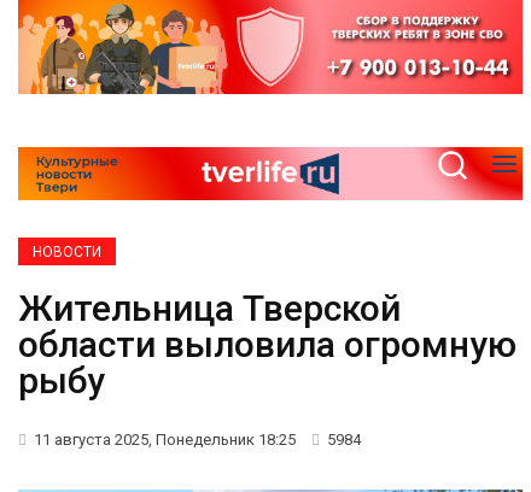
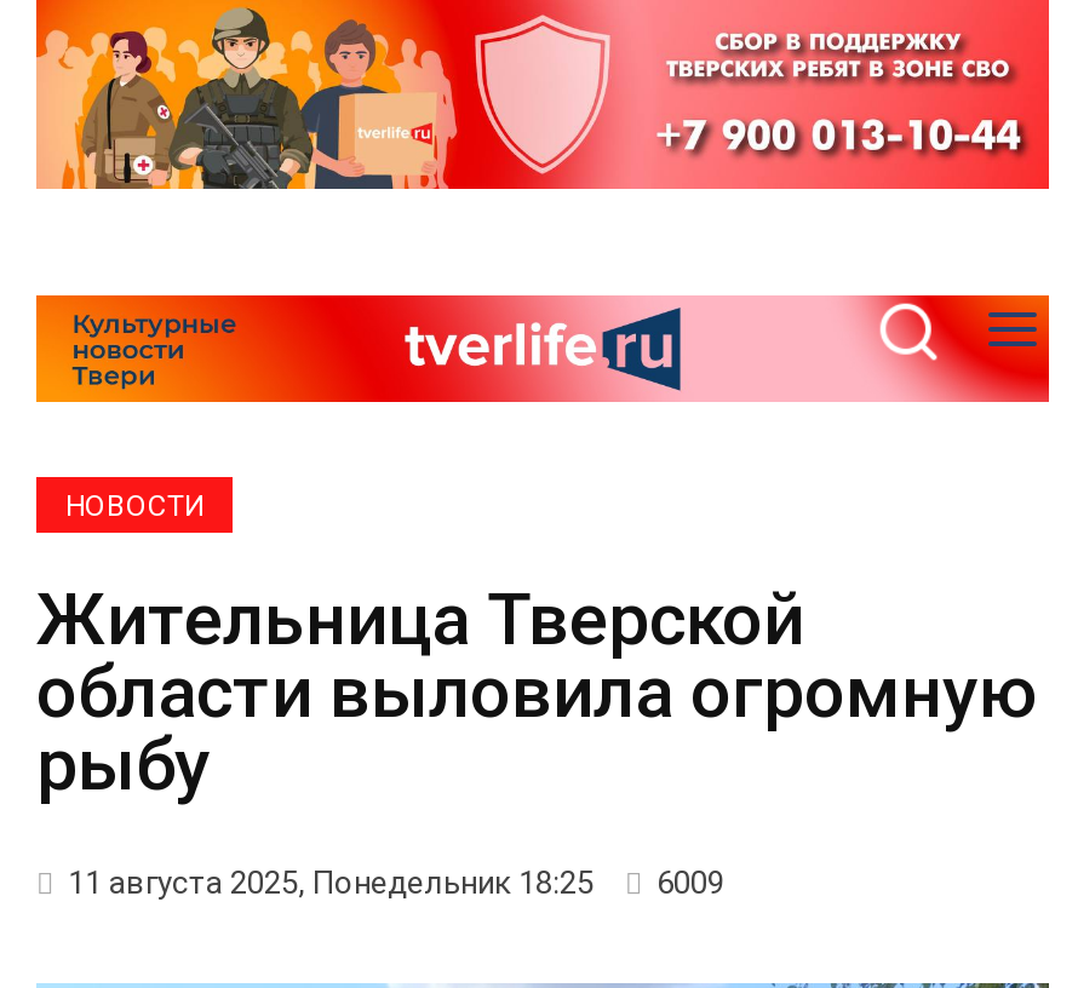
[34,430,361,448] 11 августа 2025, Понедельник 18:25 5984 -> [68,863,724,900] 11 августа 2025, Понедельник 18:25 6009

